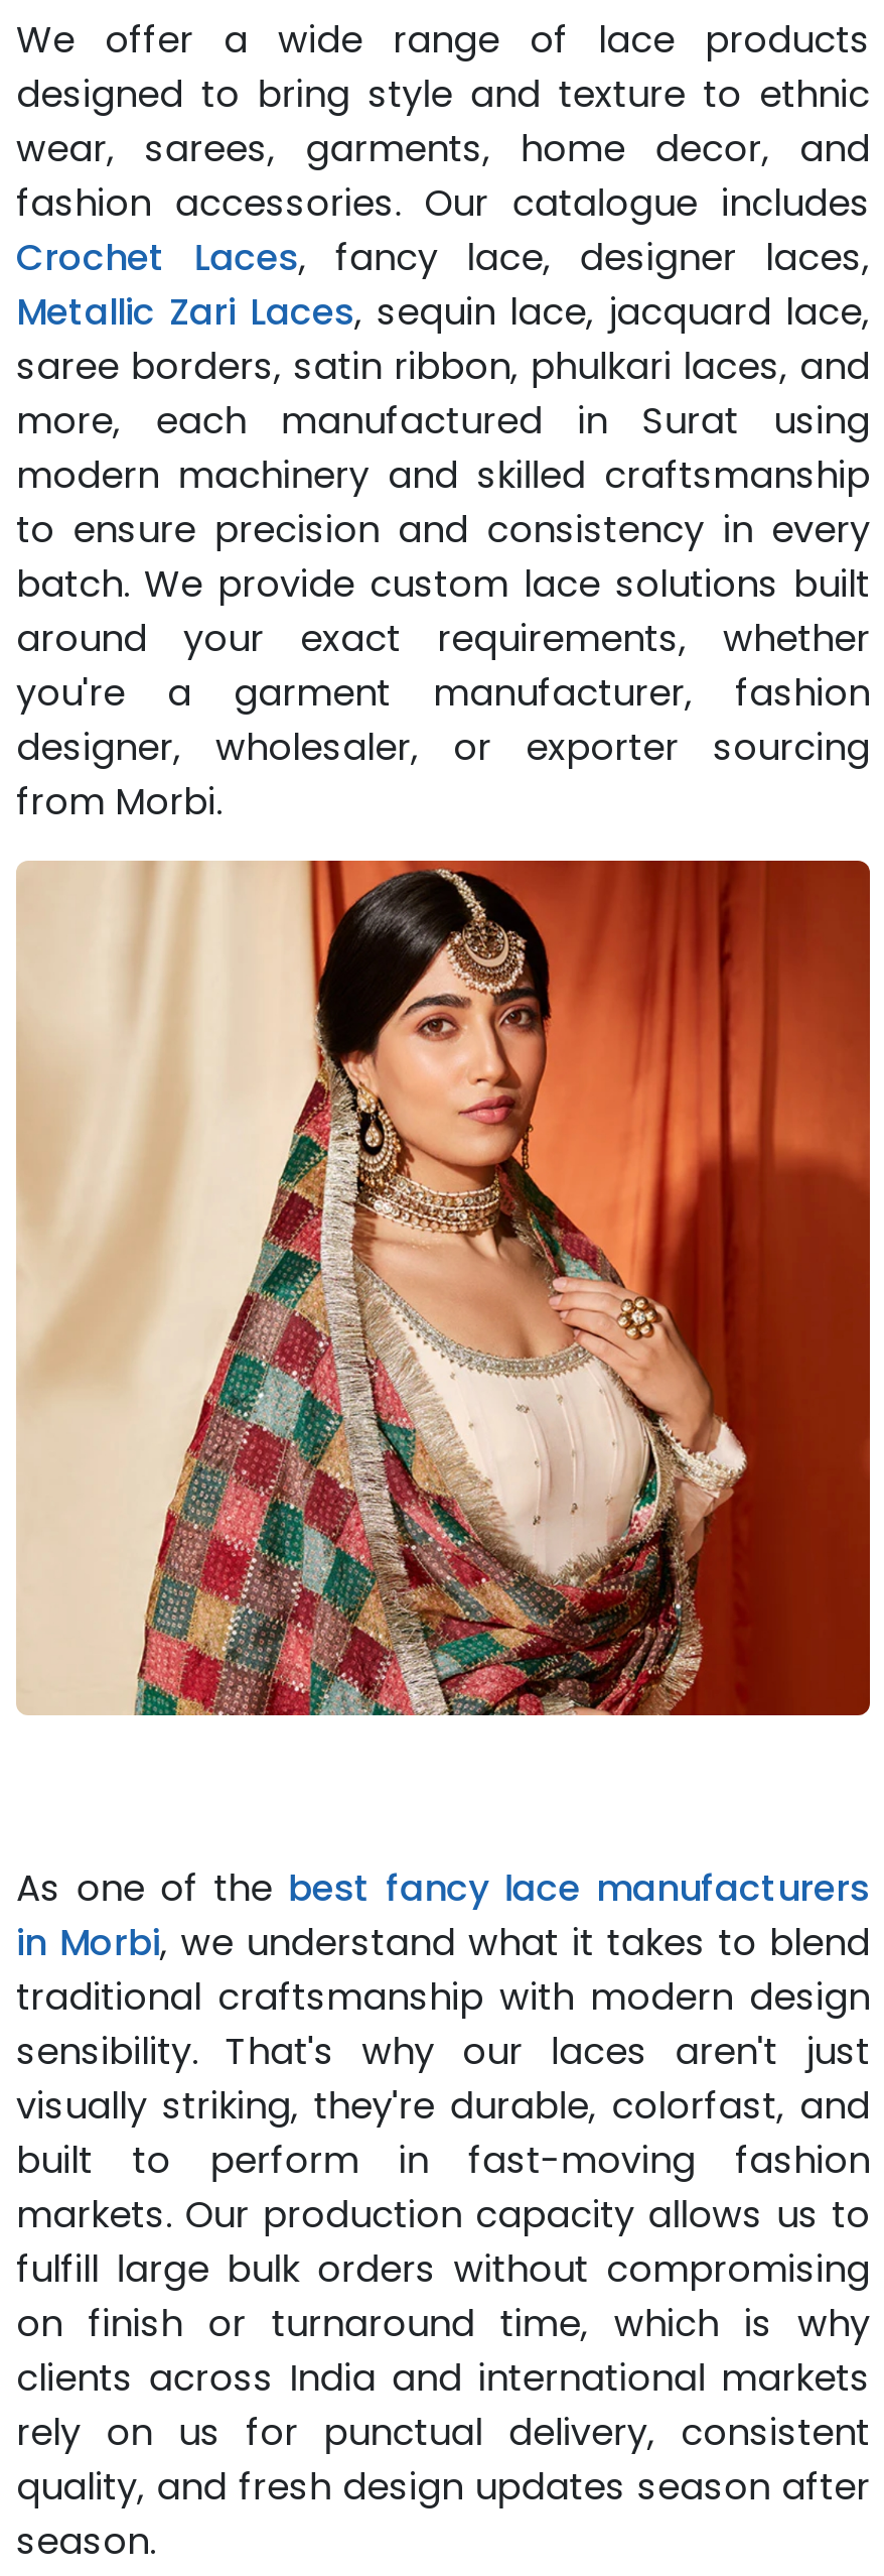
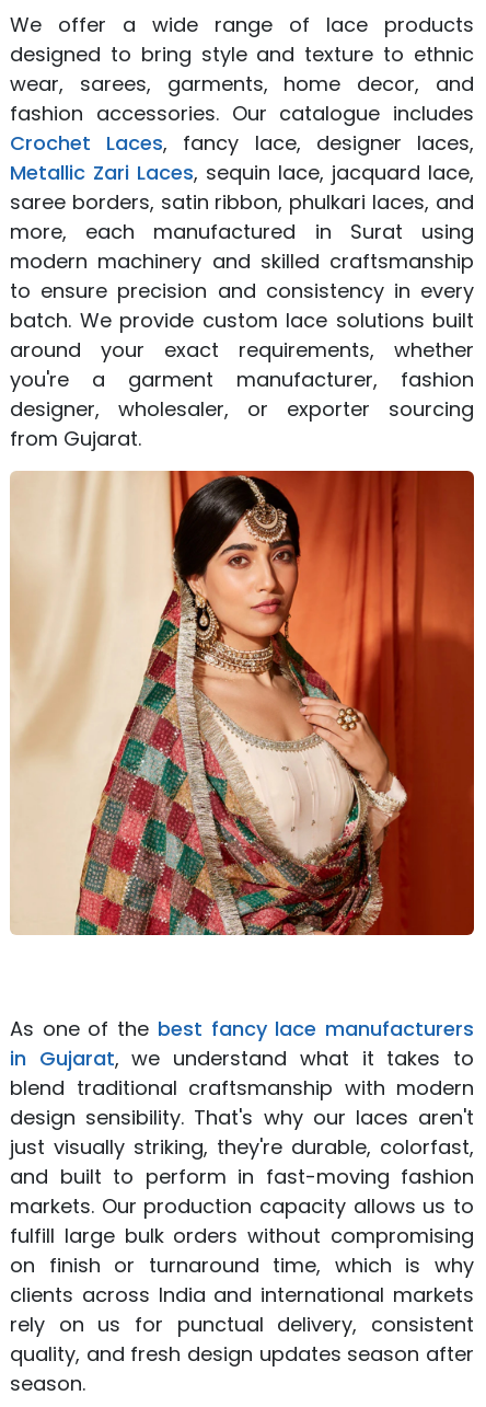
[16,776,222,826] from Morbi. -> [10,425,141,452] from Gujarat.
[16,1916,870,2185] in Morbi, we understand what it takes to blend | traditional craftsmanship with modern design | sensibility. That's why our laces aren't just | visually striking, they're durable, colorfast, and | built to perform in fast-moving fashion -> [10,1044,474,1190] in Gujarat, we understand what it takes to | blend traditional craftsmanship with modern | design sensibility. That's why our laces aren't | just visually striking, they're durable, colorfast, | and built to perform in fast-moving fashion

